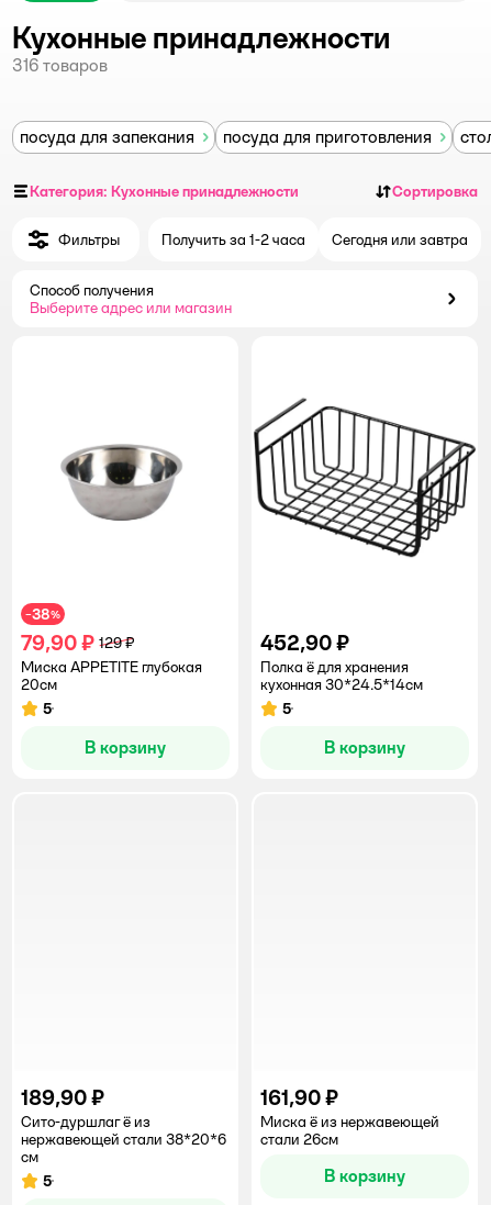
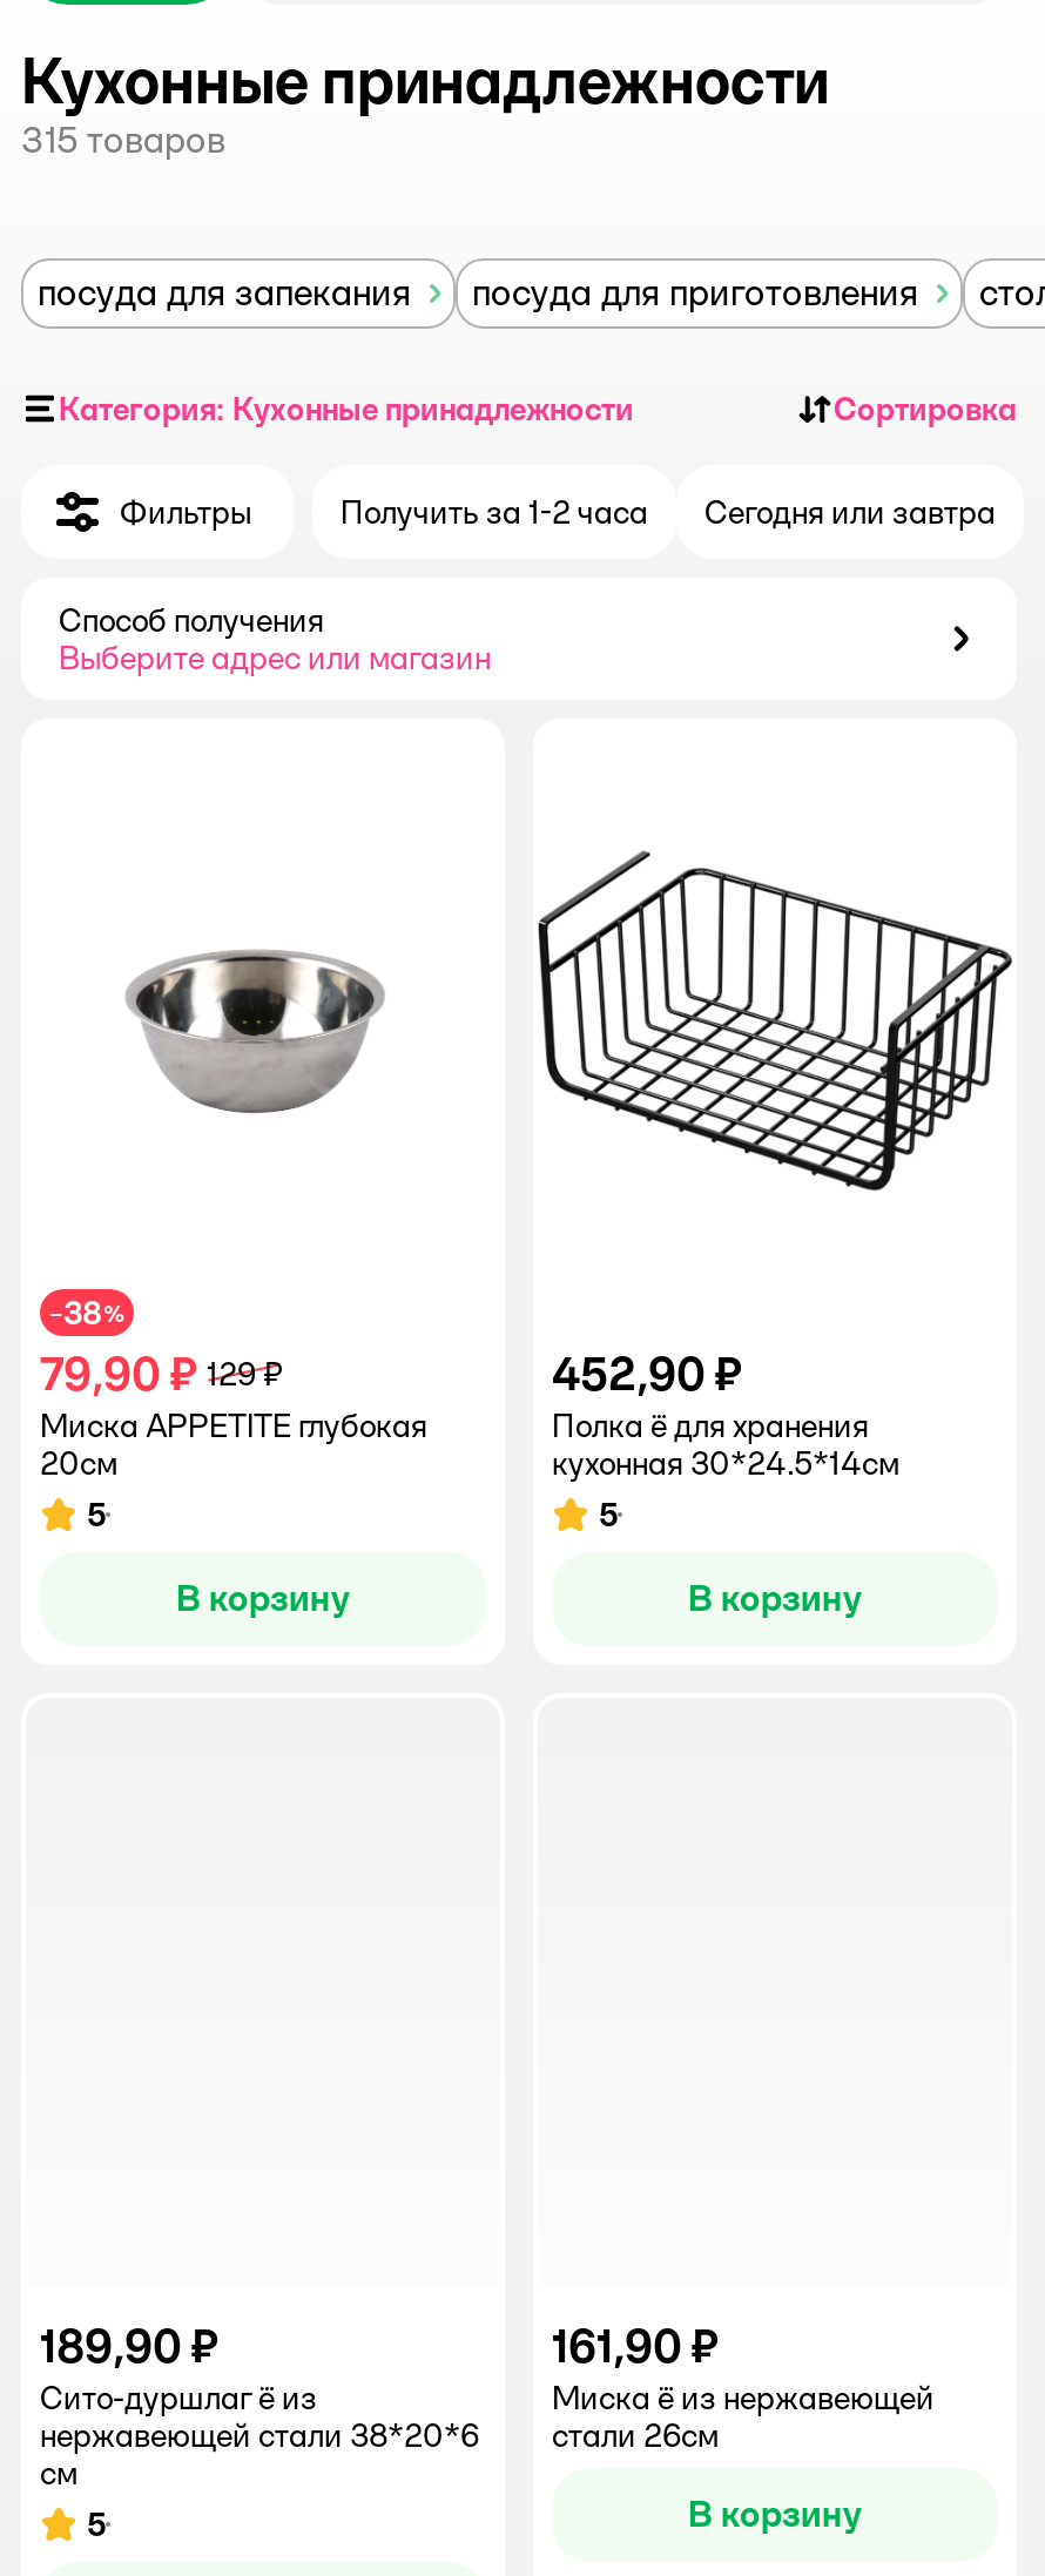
[12,55,108,76] 316 товаров -> [21,117,225,162] 315 товаров

